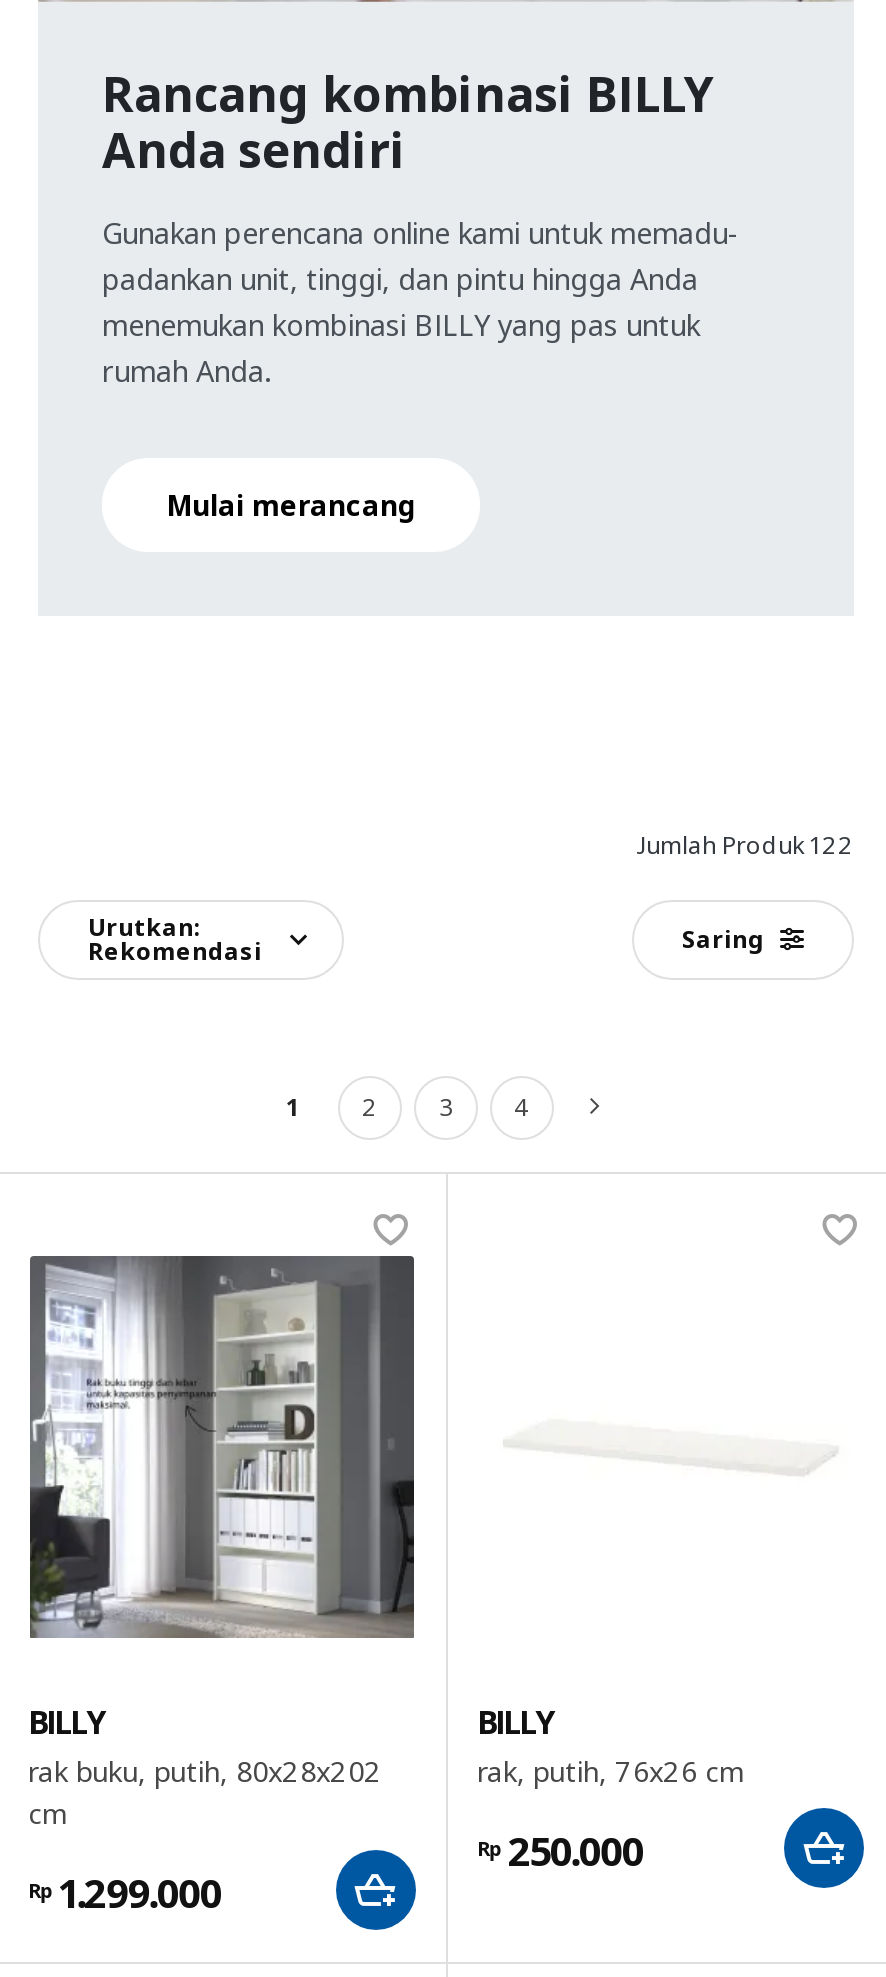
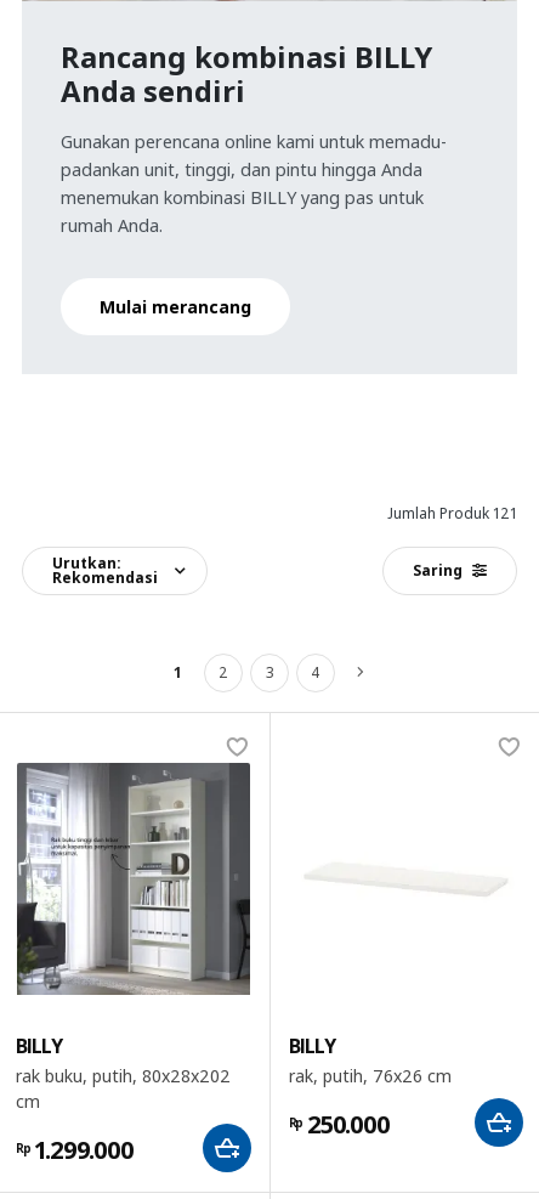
[636,827,854,861] Jumlah Produk 122 -> [387,502,517,523] Jumlah Produk 121

